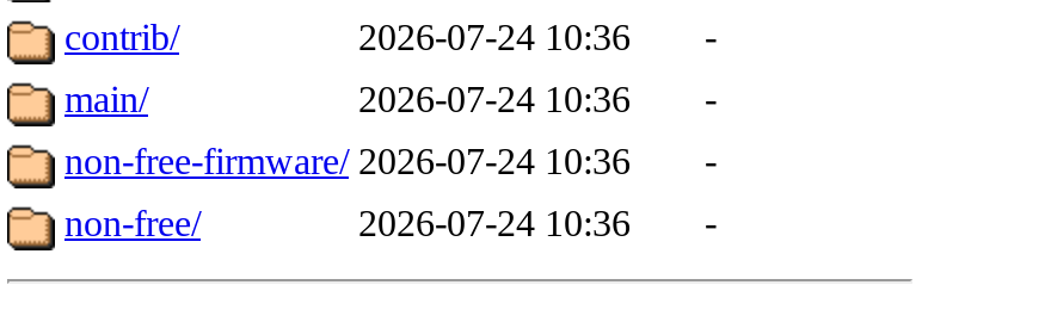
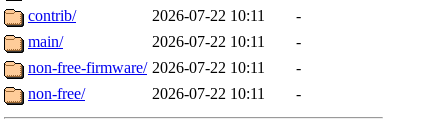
[358,18,631,58] 2026-07-24 10:36 -> [152,7,265,24] 2026-07-22 10:11
[358,80,631,120] 2026-07-24 10:36 -> [152,33,265,50] 2026-07-22 10:11
[64,142,631,182] non-free-firmware/ 2026-07-24 10:36 -> [28,59,265,76] non-free-firmware/ 2026-07-22 10:11
[358,204,631,244] 2026-07-24 10:36 -> [152,85,265,102] 2026-07-22 10:11

